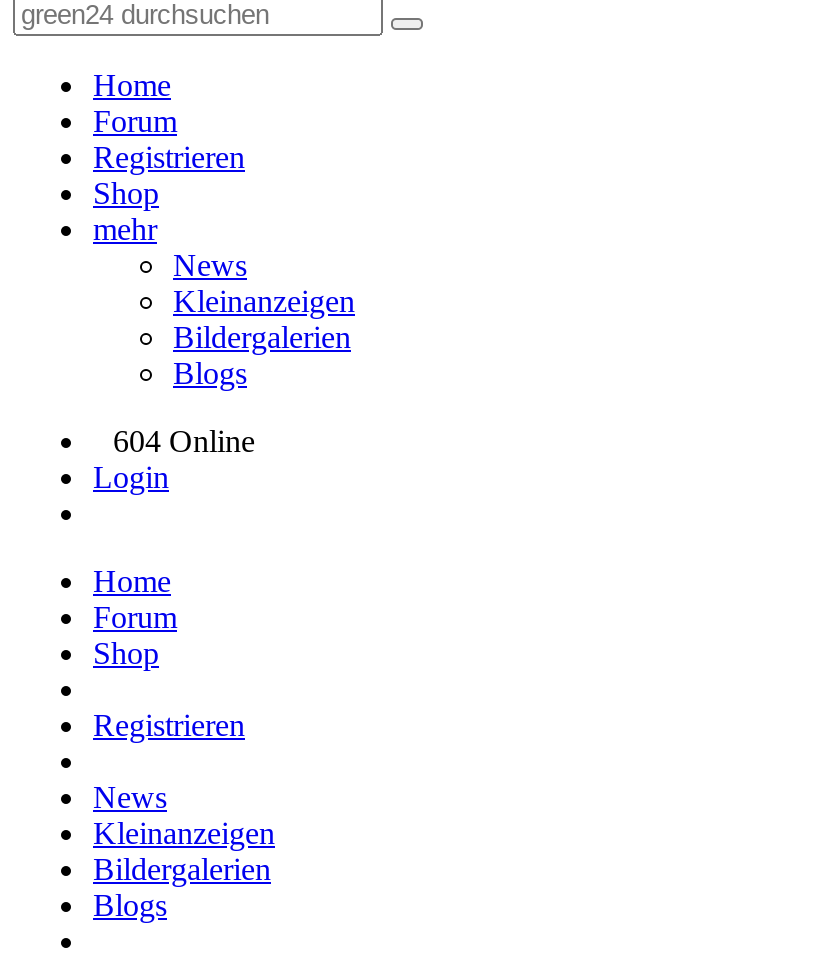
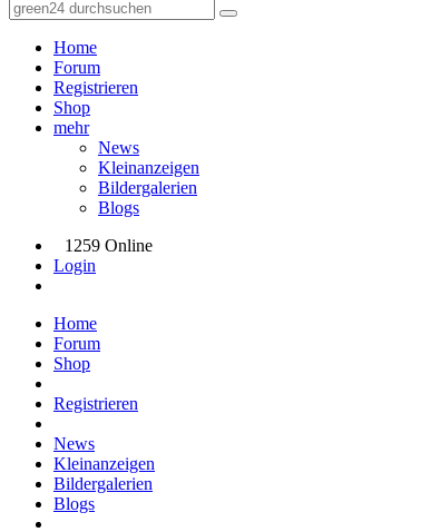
[113,424,255,458] 604 Online -> [65,236,153,255] 1259 Online

